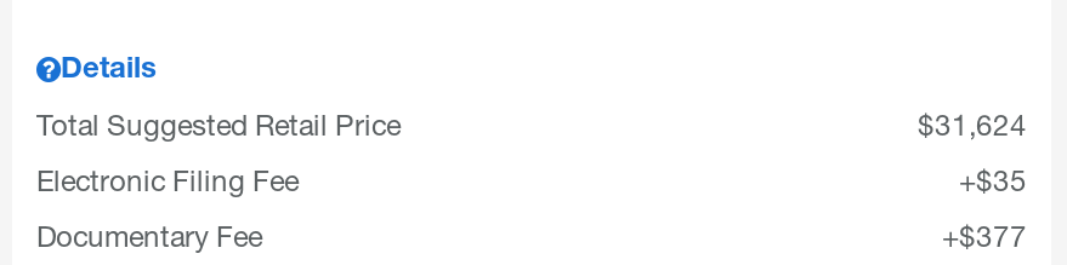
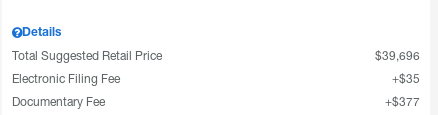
[918,108,1027,142] $31,624 -> [375,49,420,63] $39,696

